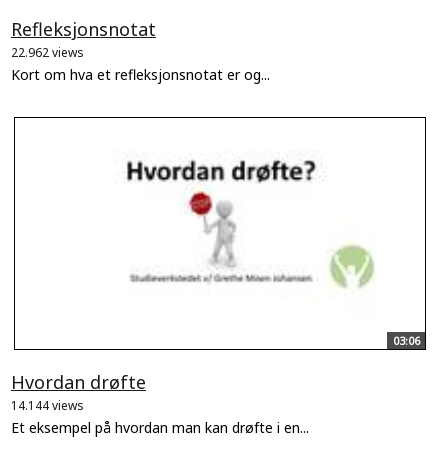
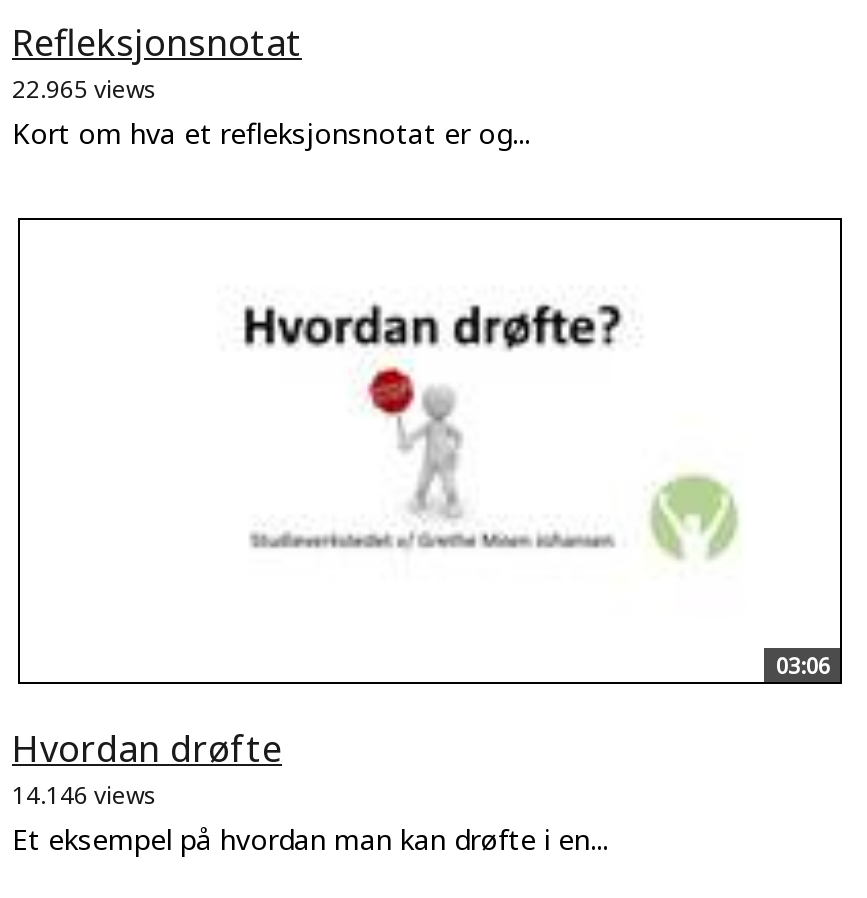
[11,44,84,61] 22.962 views -> [12,72,158,106] 22.965 views
[11,397,84,414] 14.144 views -> [12,779,158,813] 14.146 views

